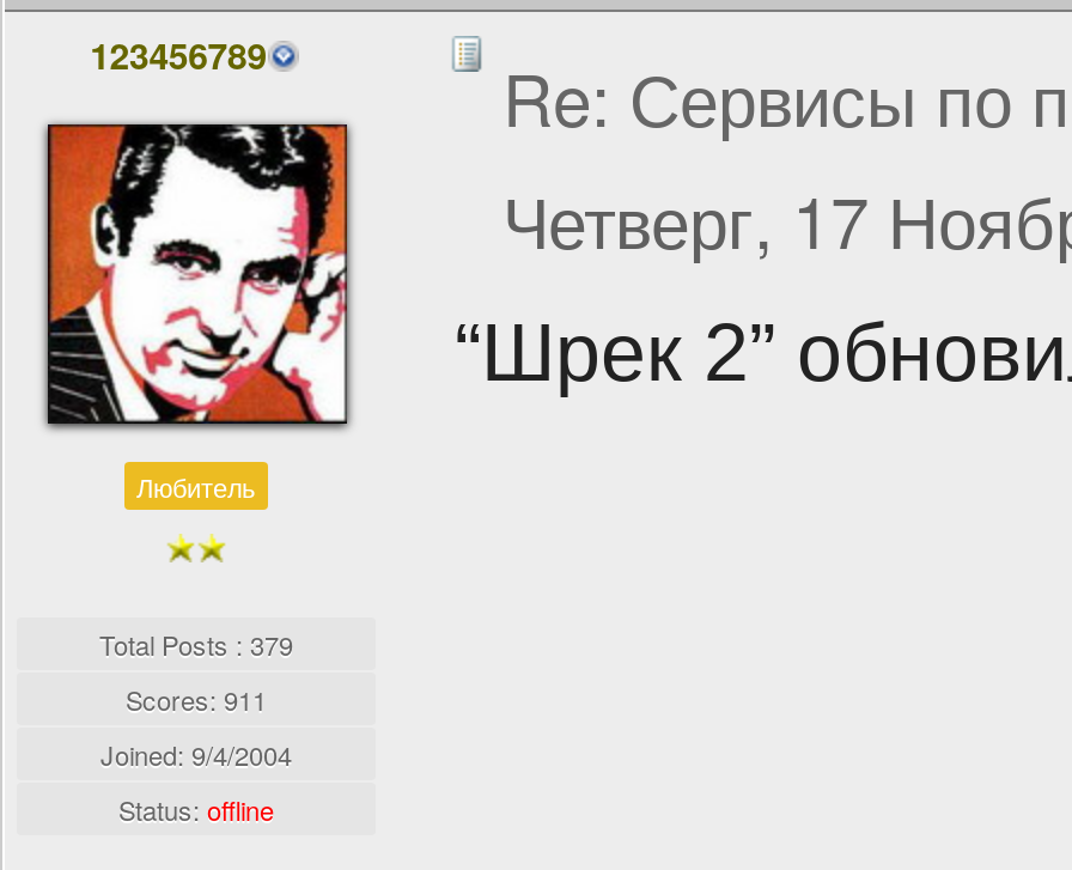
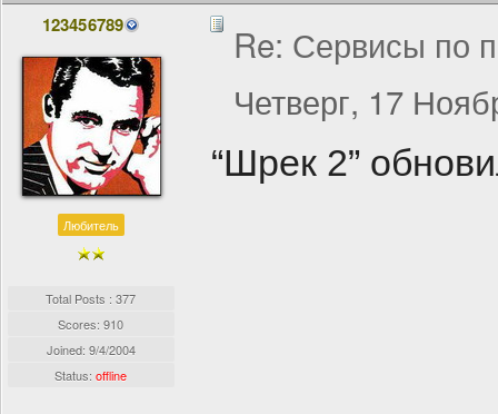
[99,625,293,663] Total Posts : 379 -> [46,289,136,307] Total Posts : 377
[126,680,267,718] Scores: 911 -> [58,315,124,333] Scores: 910

